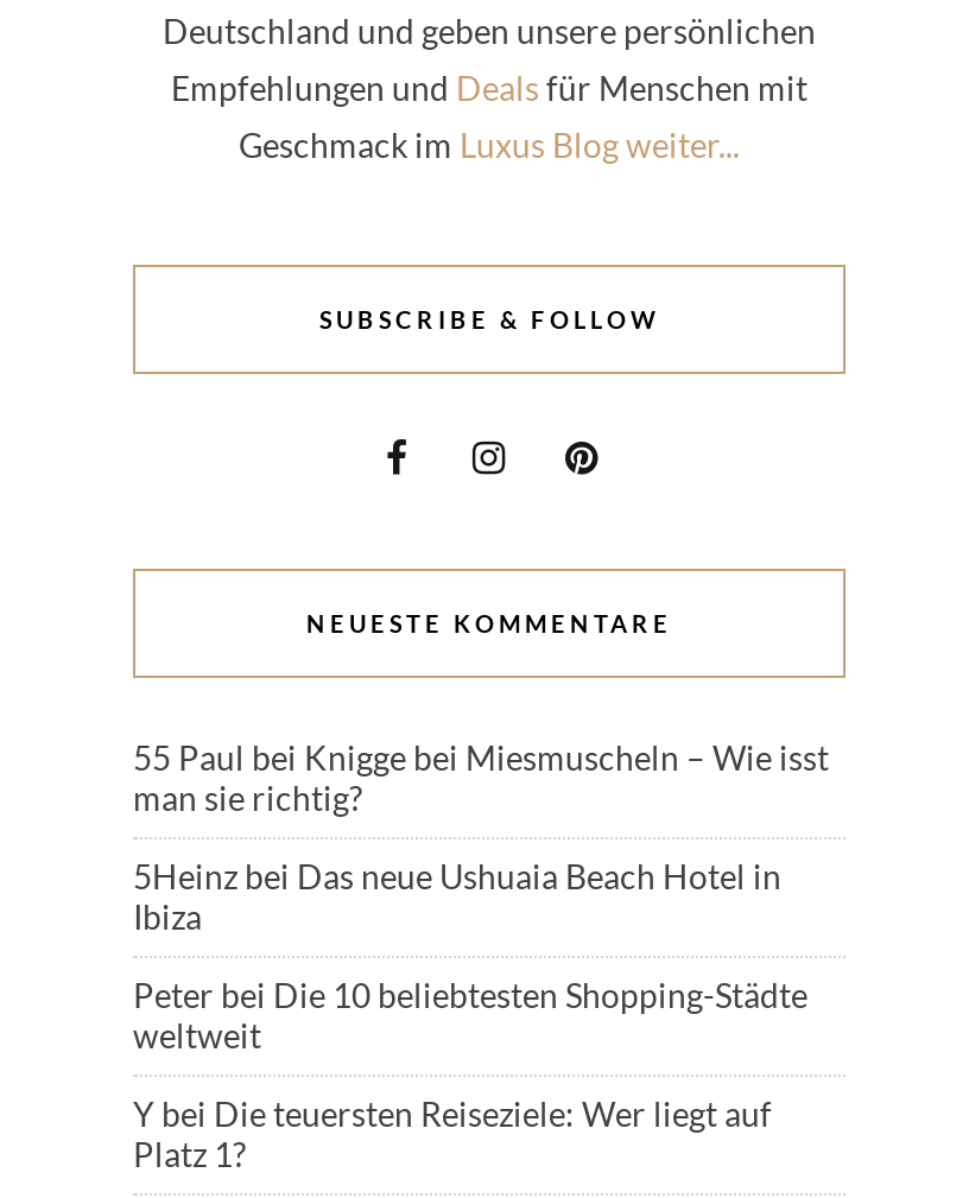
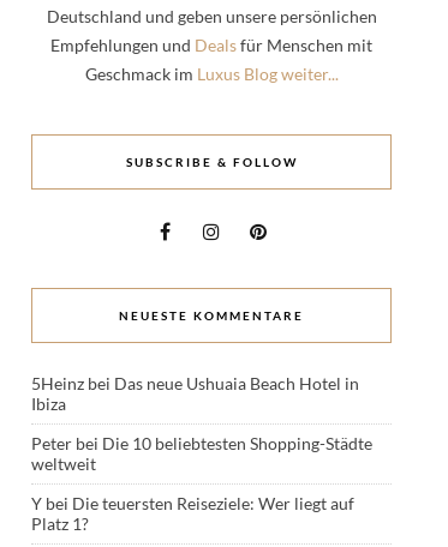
[133,737,829,817] 55 Paul bei Knigge bei Miesmuscheln – Wie isst | man sie richtig? -> none

